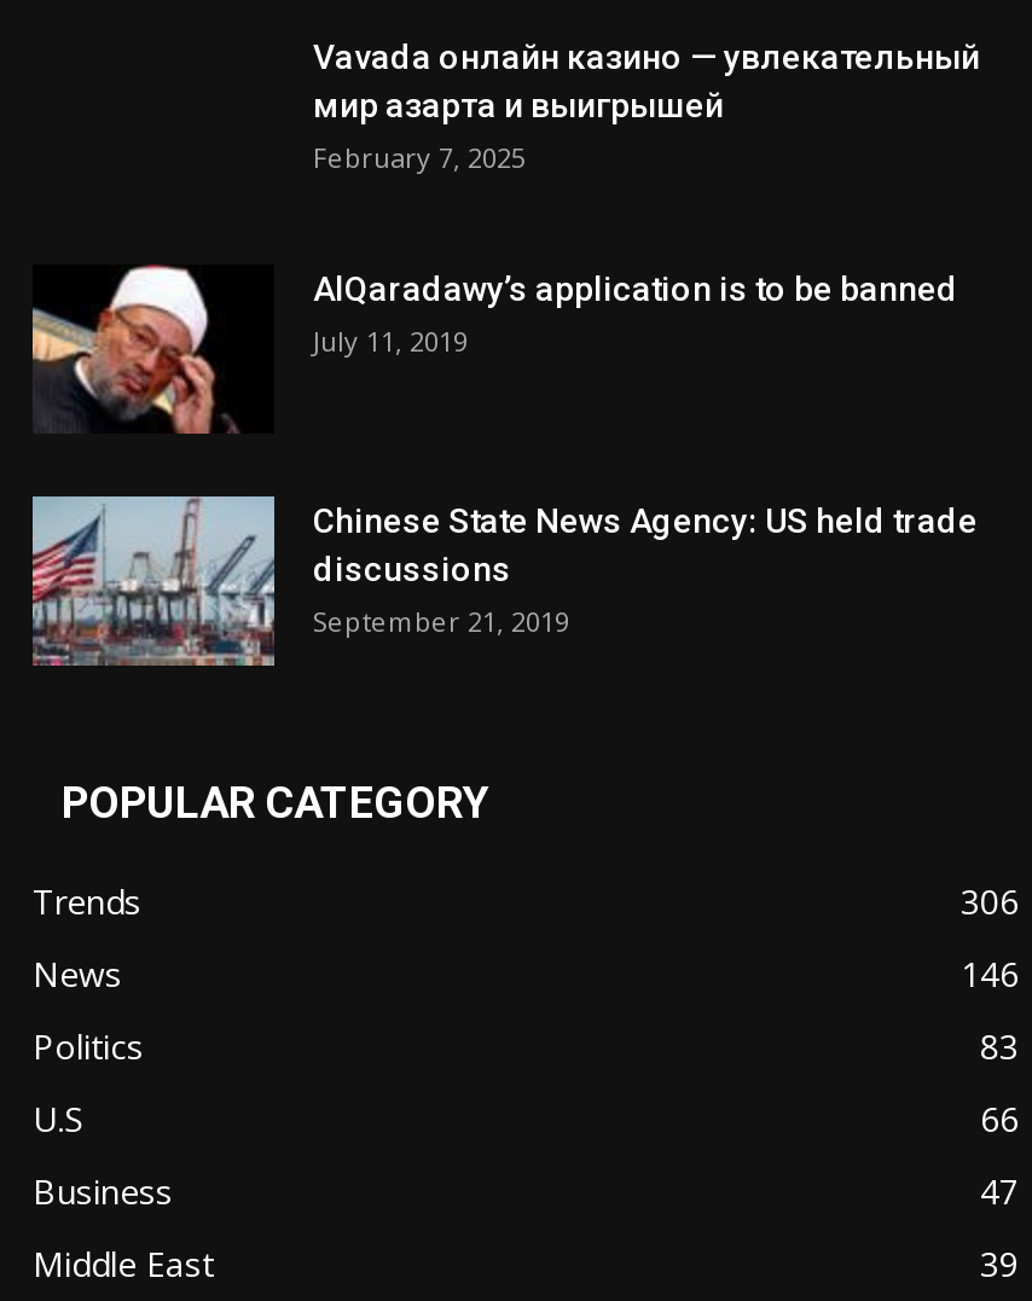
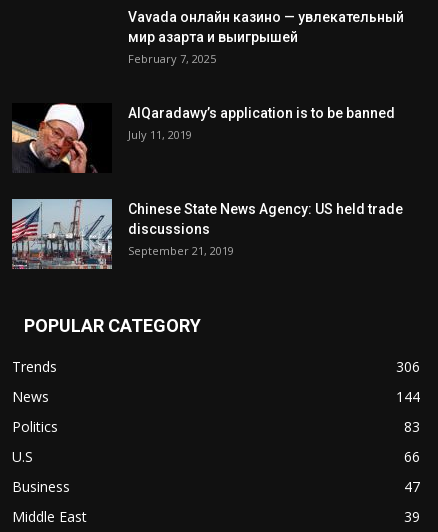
[961,950,1019,996] 146 -> [396,387,420,406] 144

